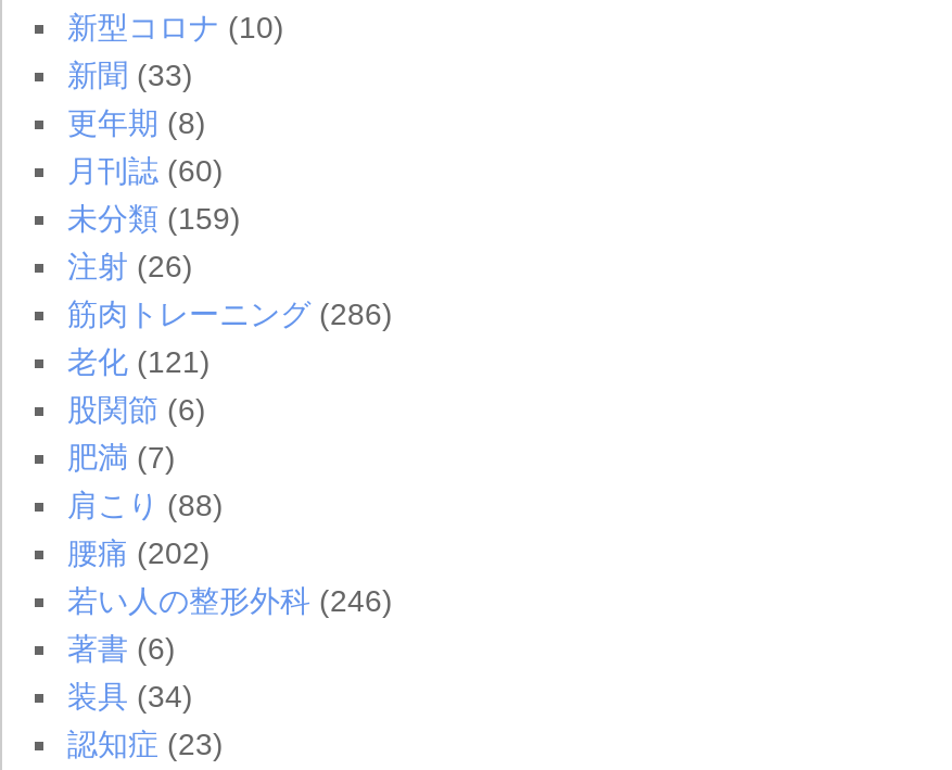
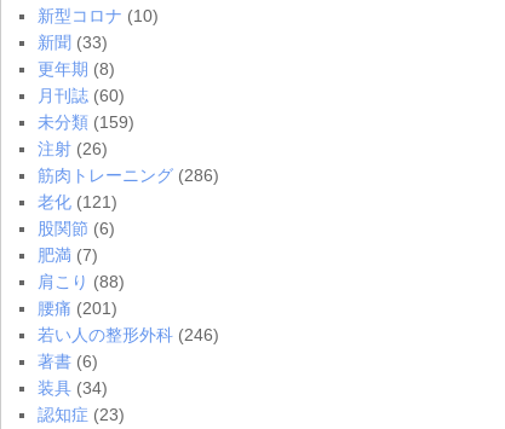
[67,535,211,570] 腰痛(202) -> [38,298,117,318] 腰痛(201)

